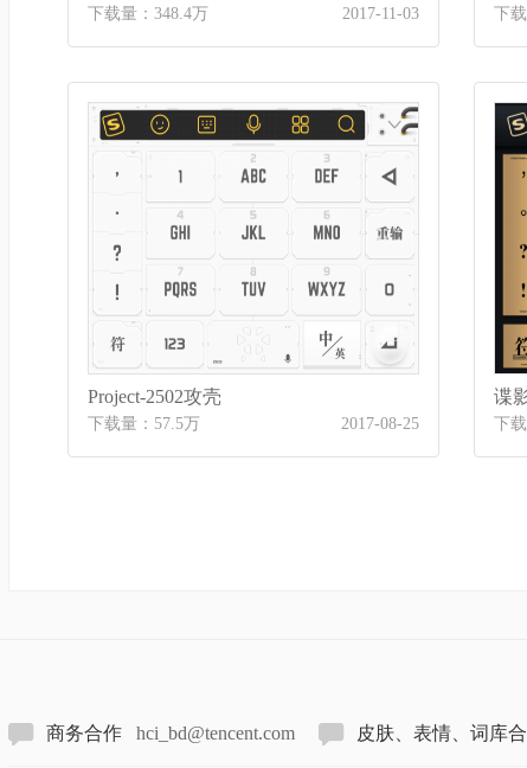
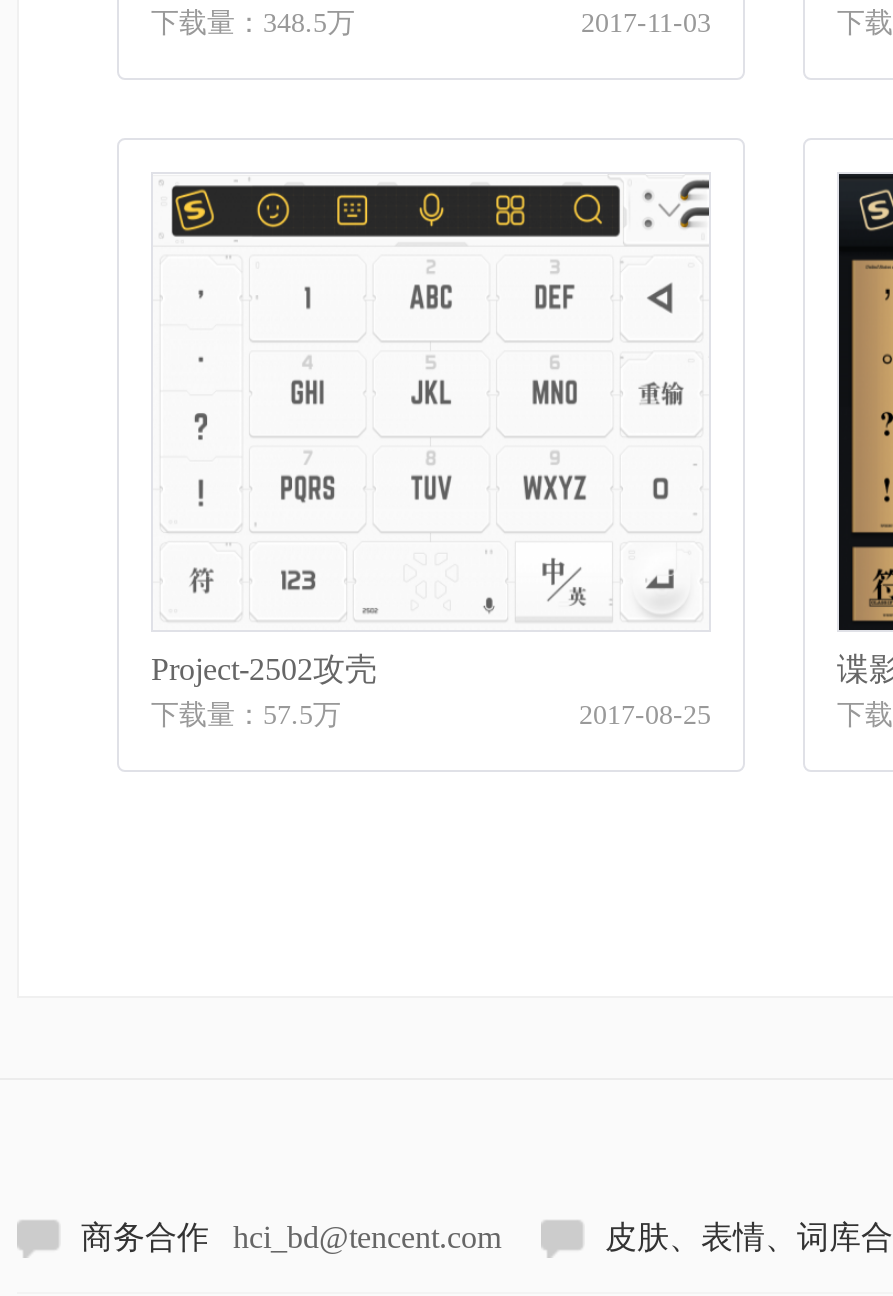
[88,5,208,23] 下载量：348.4万 -> [151,8,355,38] 下载量：348.5万

